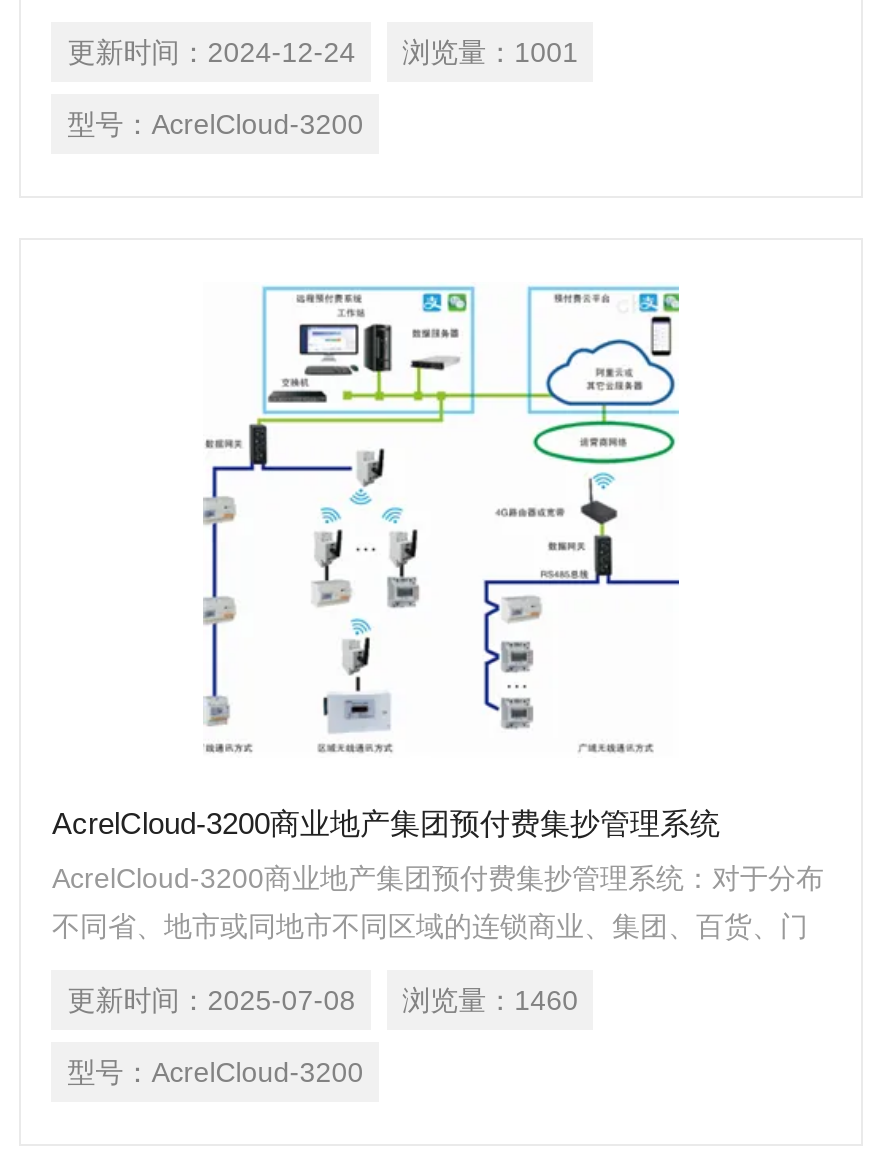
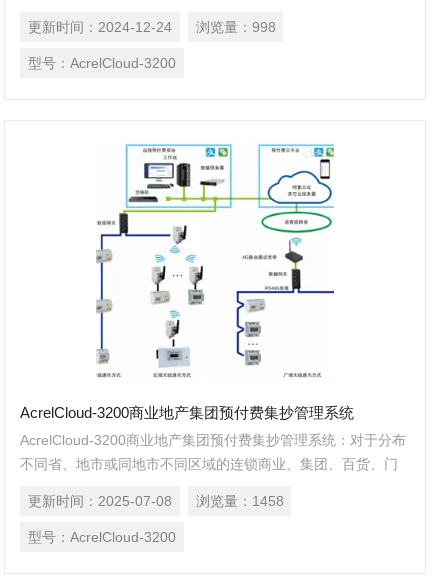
[67,36,578,68] 更新时间：2024-12-24 浏览量：1001 -> [28,19,276,35] 更新时间：2024-12-24 浏览量：998
[67,983,578,1015] 更新时间：2025-07-08 浏览量：1460 -> [28,493,284,509] 更新时间：2025-07-08 浏览量：1458

